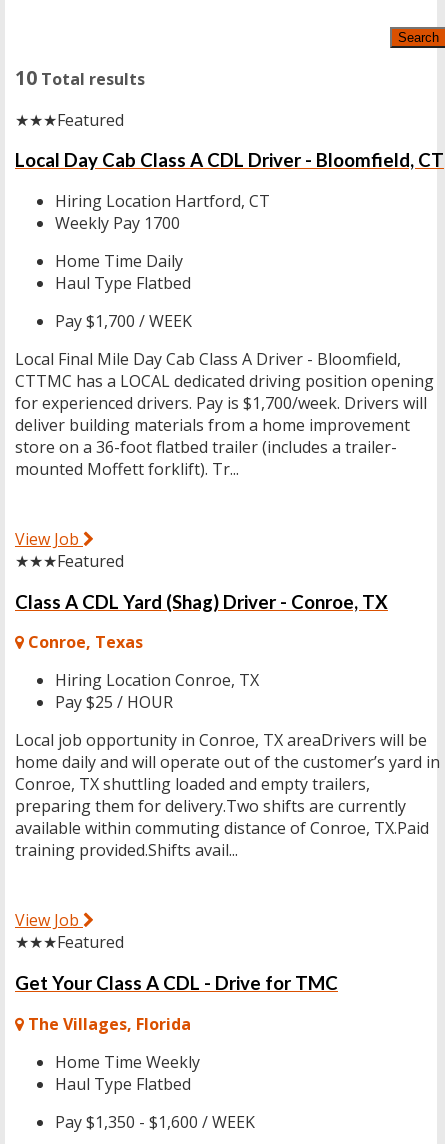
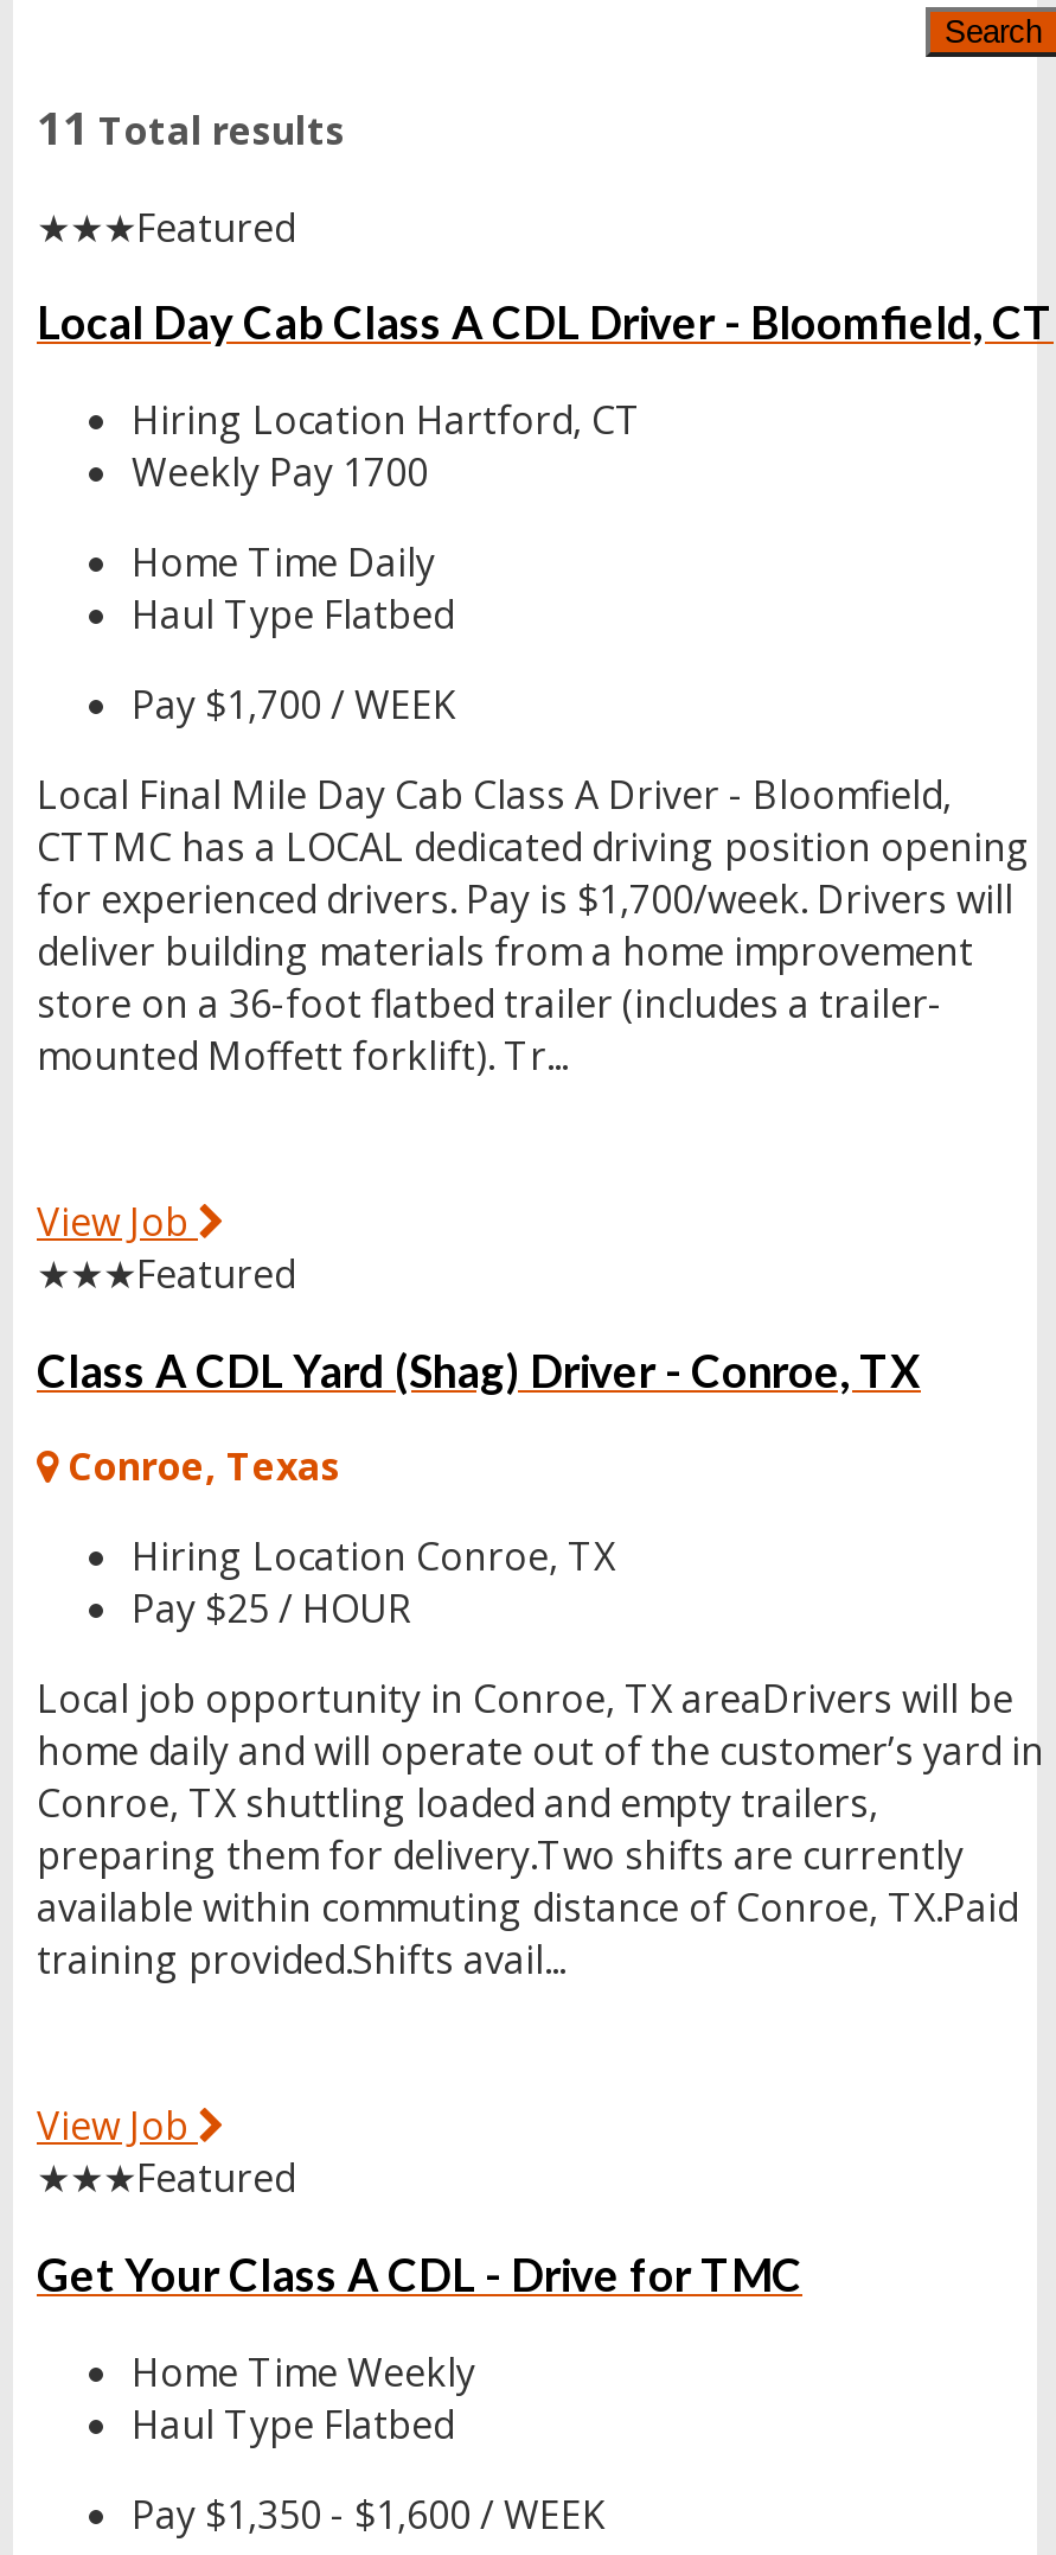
[15,63,145,90] 10 Total results -> [37,94,345,158] 11 Total results
[24,1013,191,1035] The Villages, Florida -> none

